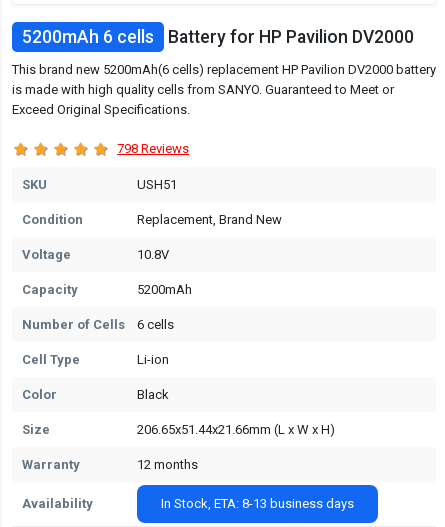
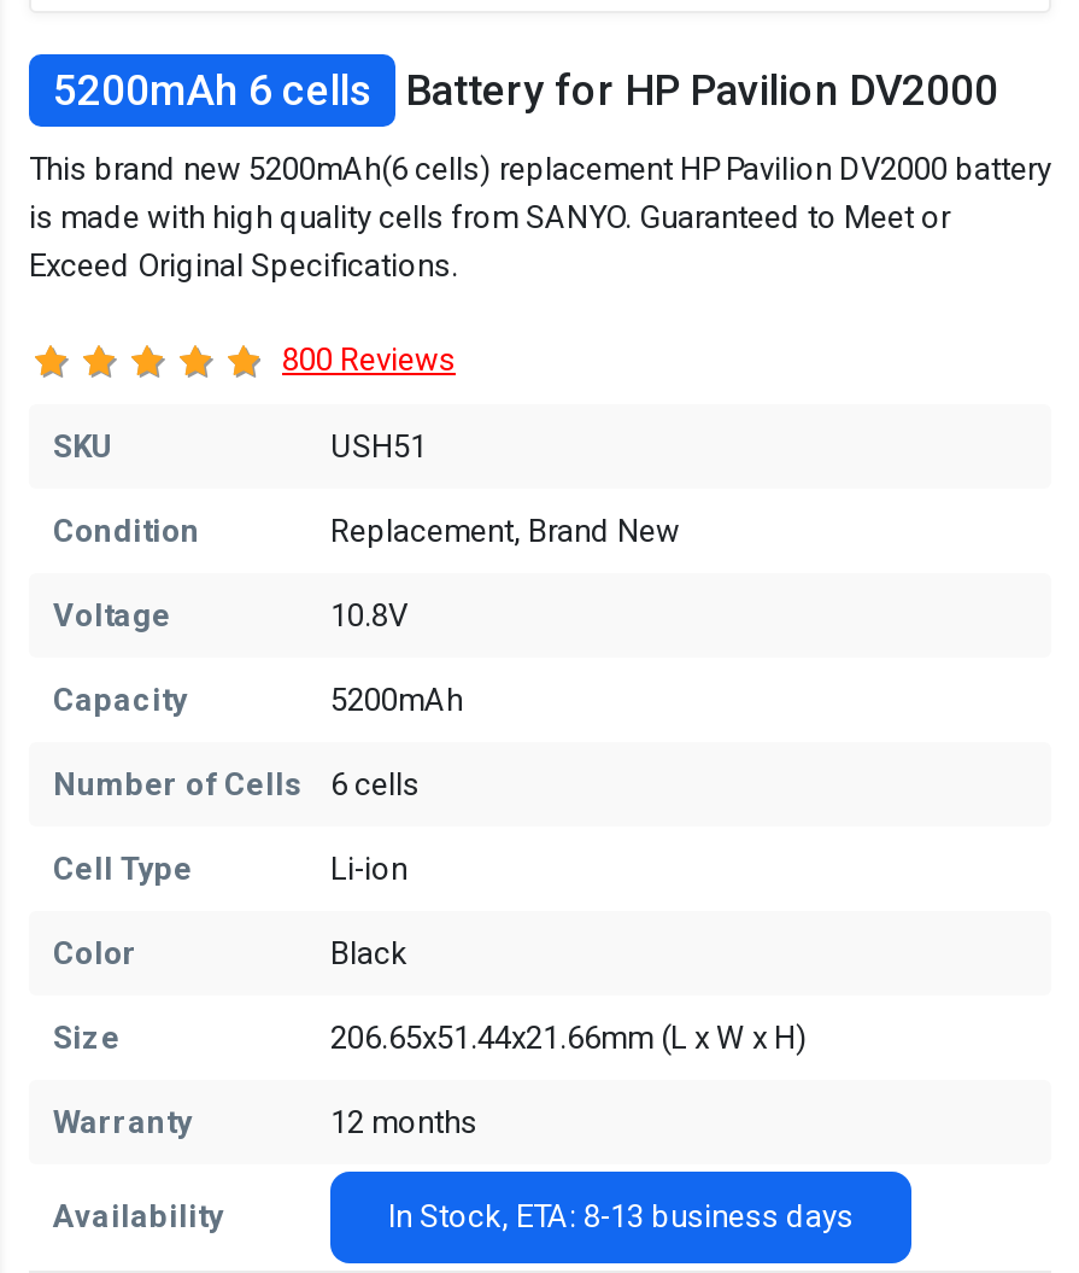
[117,141,189,156] 798 Reviews -> [282,342,456,378] 800 Reviews

